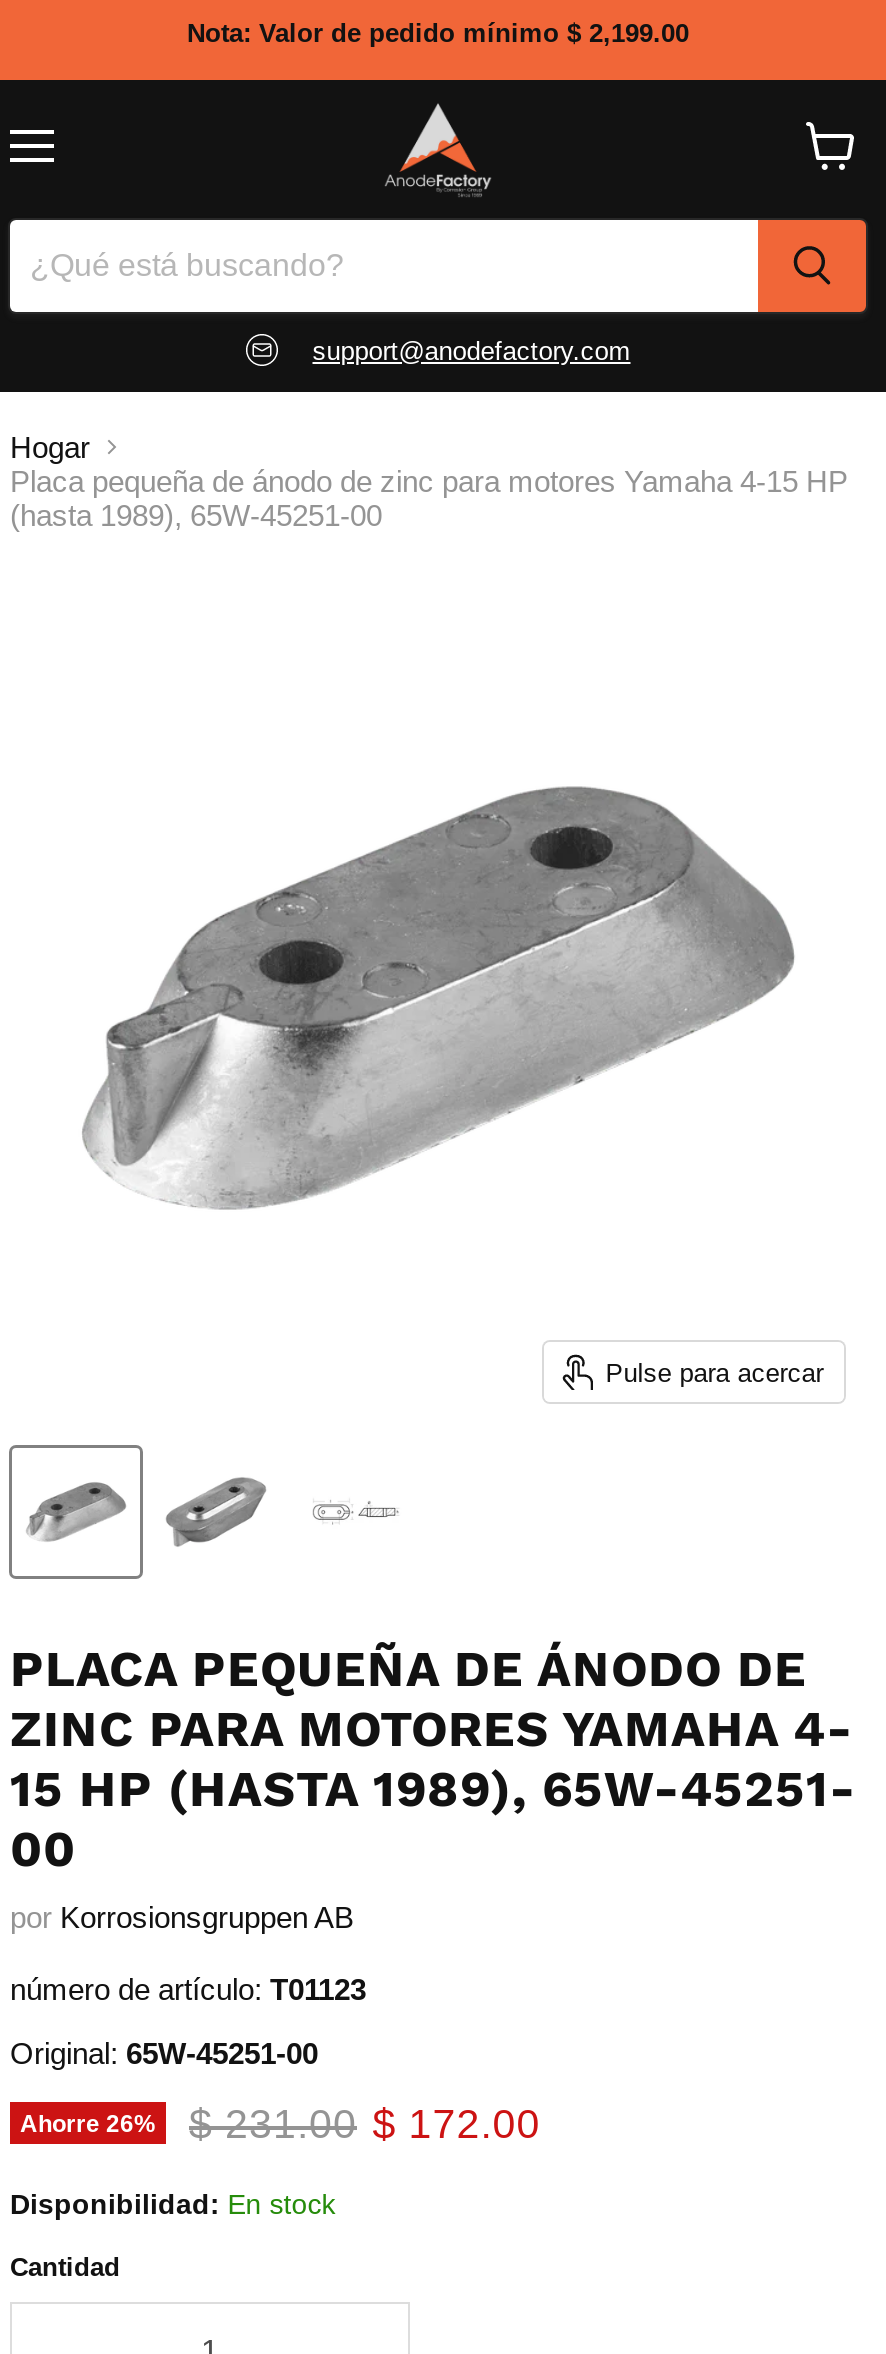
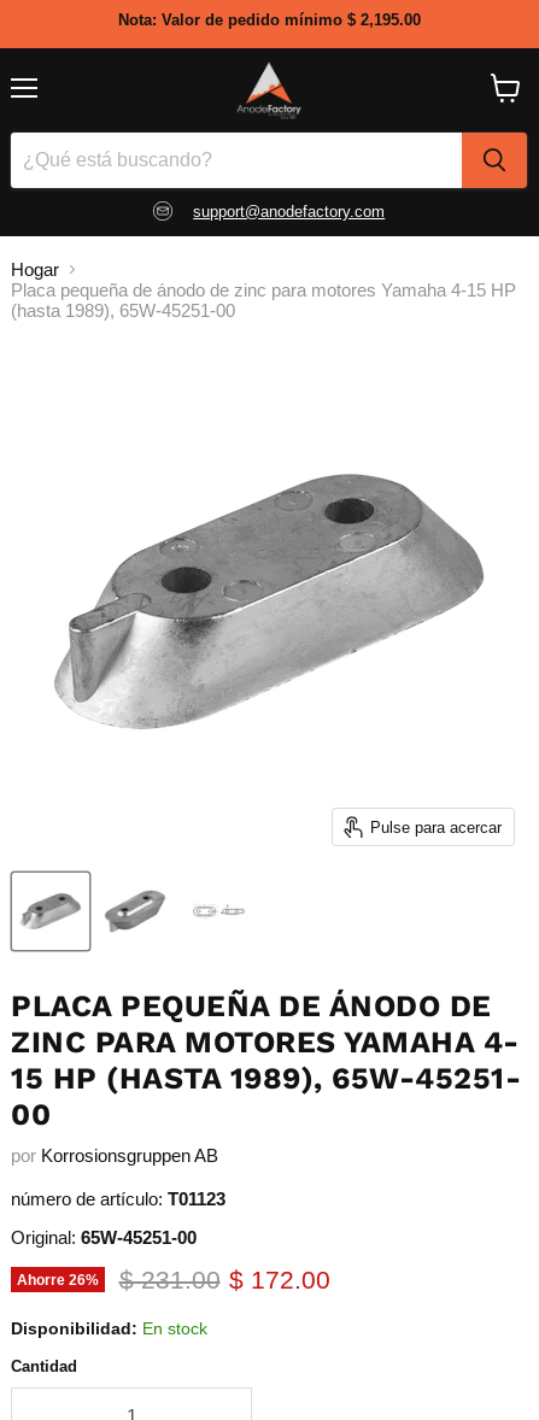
[187,18,689,48] Nota: Valor de pedido mínimo $ 2,199.00 -> [118,11,420,29] Nota: Valor de pedido mínimo $ 2,195.00

